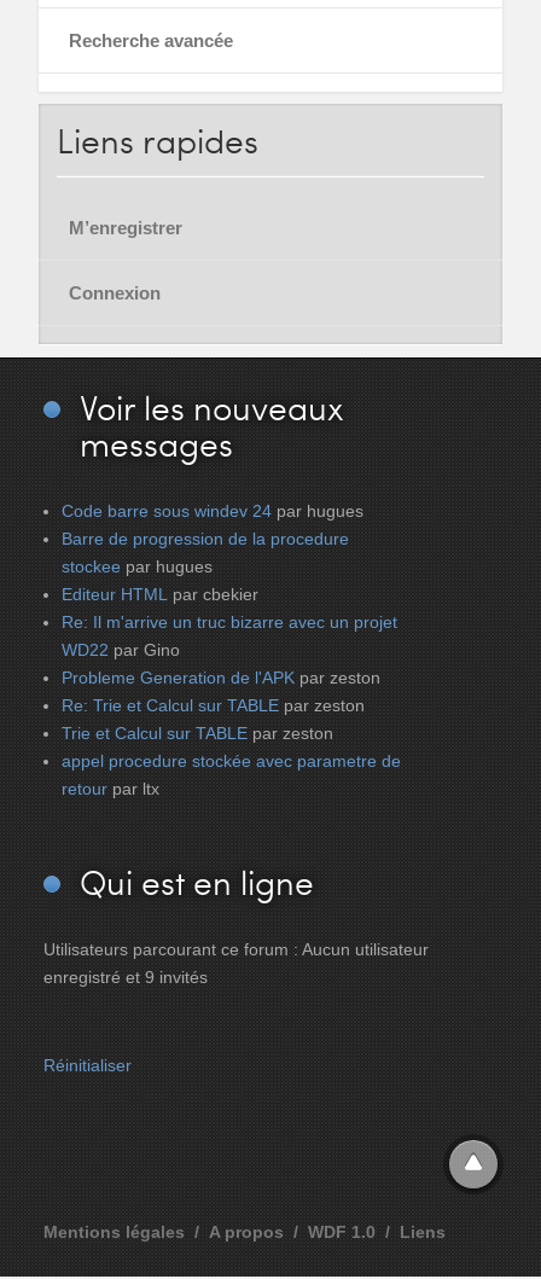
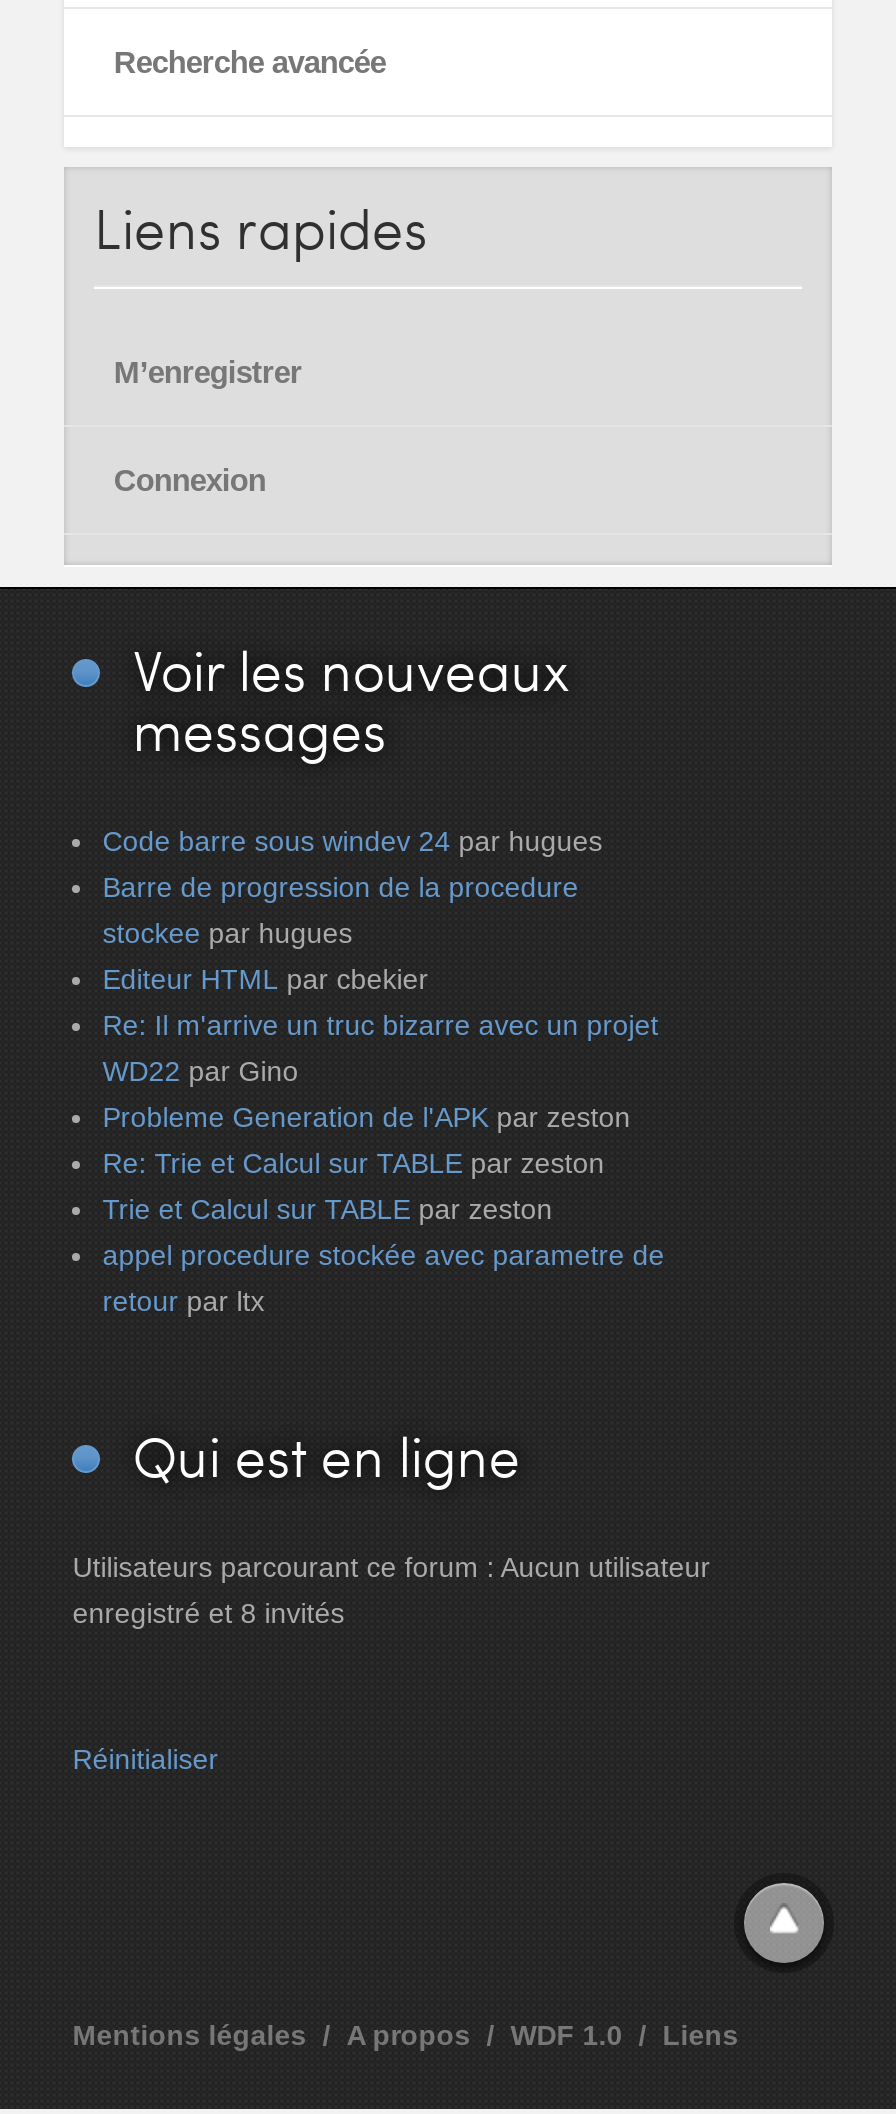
[44,967,208,987] enregistré et 9 invités -> [72,1597,344,1629] enregistré et 8 invités

